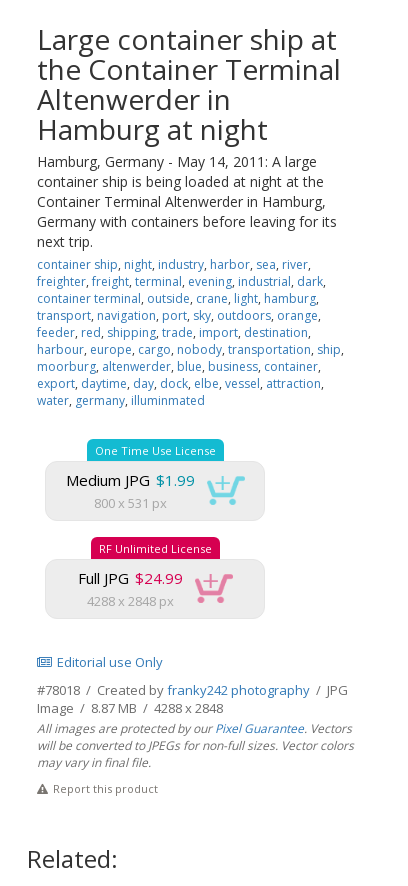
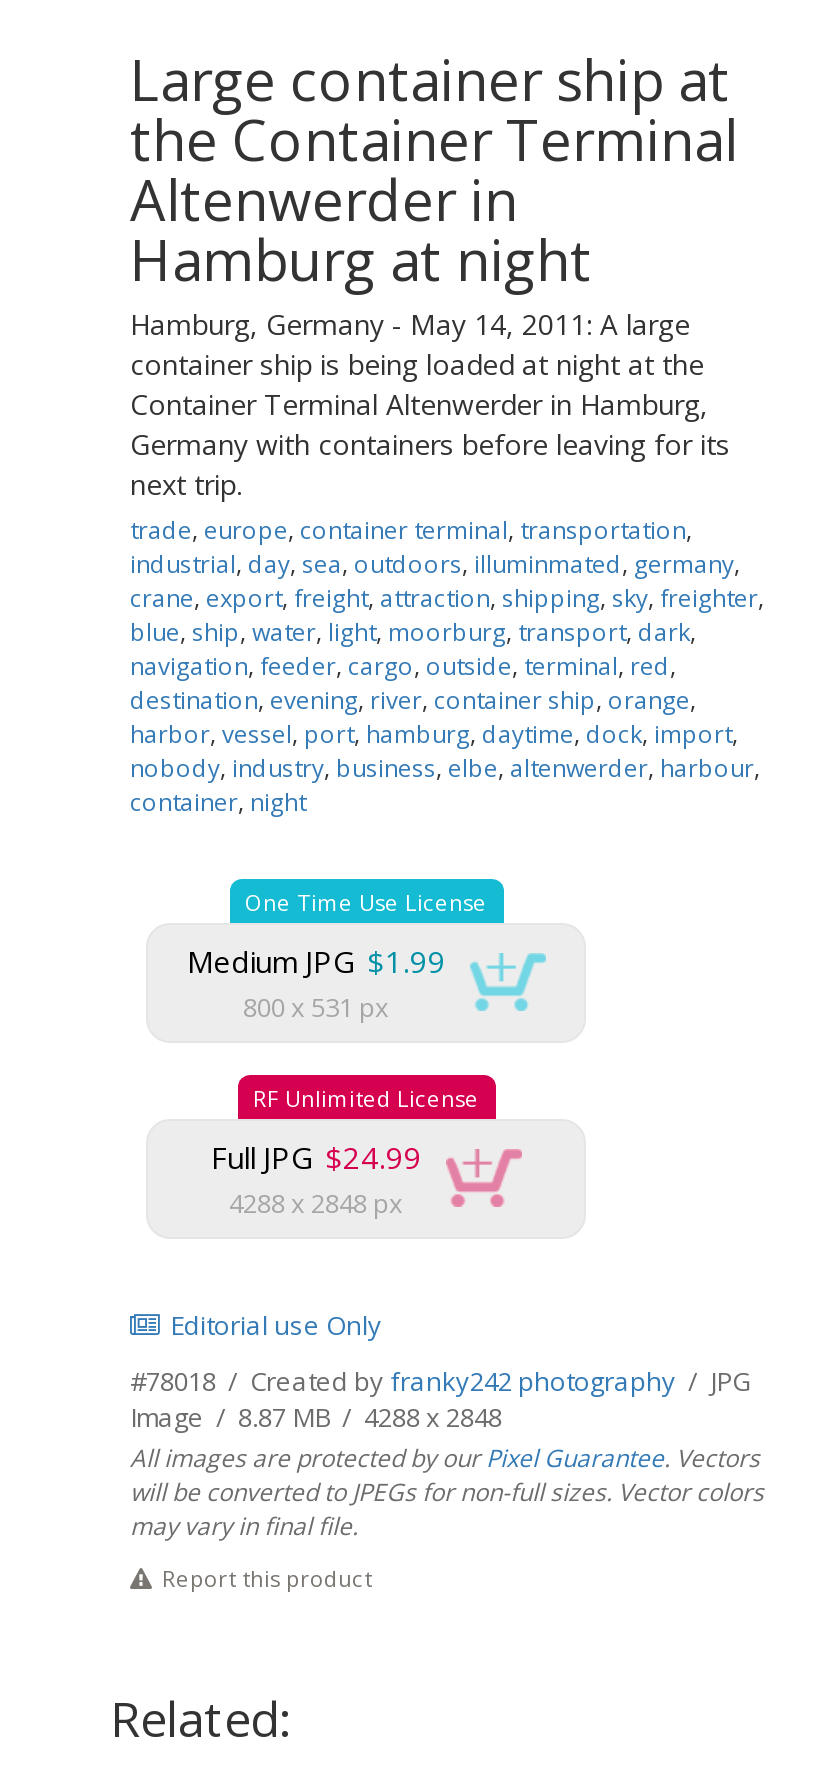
[37,256,344,409] container ship, night, industry, harbor, sea, river, | freighter, freight, terminal, evening, industrial, dark, | container terminal, outside, crane, light, hamburg, | transport, navigation, port, sky, outdoors, orange, | feeder, red, shipping, trade, import, destination, | harbour, europe, cargo, nobody, transportation, ship, | moorburg, altenwerder, blue, business, container, | export, daytime, day, dock, elbe, vessel, attraction, | water, germany, illuminmated -> [130,513,764,819] trade, europe, container terminal, transportation, | industrial, day, sea, outdoors, illuminmated, germany, | crane, export, freight, attraction, shipping, sky, freighter, | blue, ship, water, light, moorburg, transport, dark, | navigation, feeder, cargo, outside, terminal, red, | destination, evening, river, container ship, orange, | harbor, vessel, port, hamburg, daytime, dock, import, | nobody, industry, business, elbe, altenwerder, harbour, | container, night

